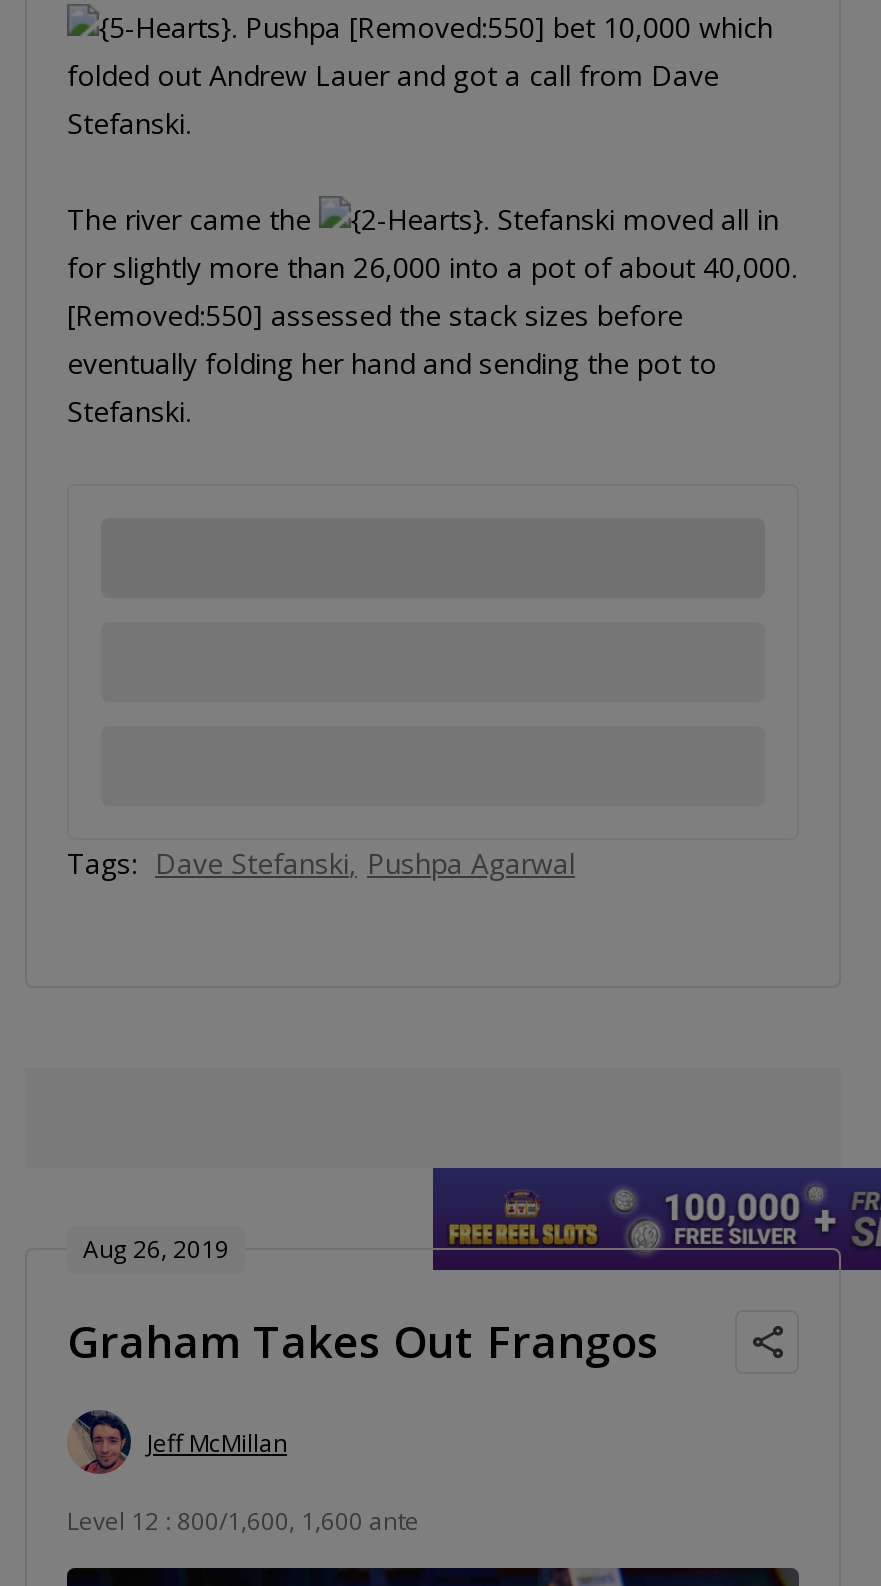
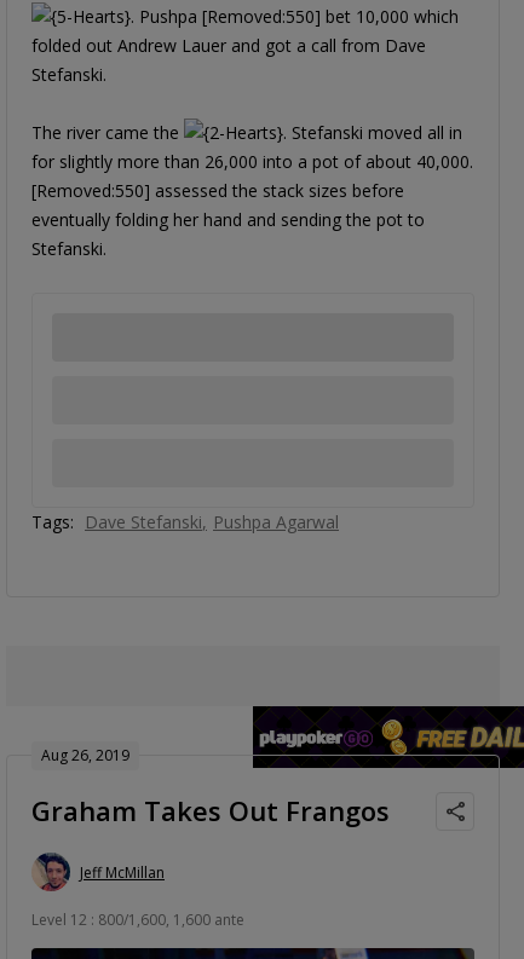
[431,1166,875,1272] [image] -> [252,705,520,769] [image]

